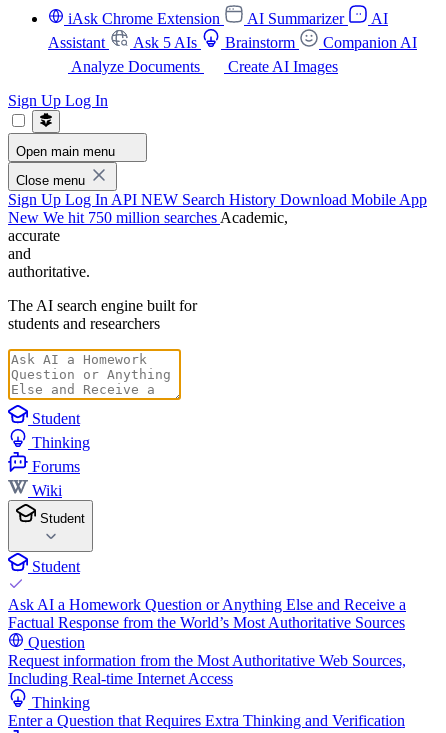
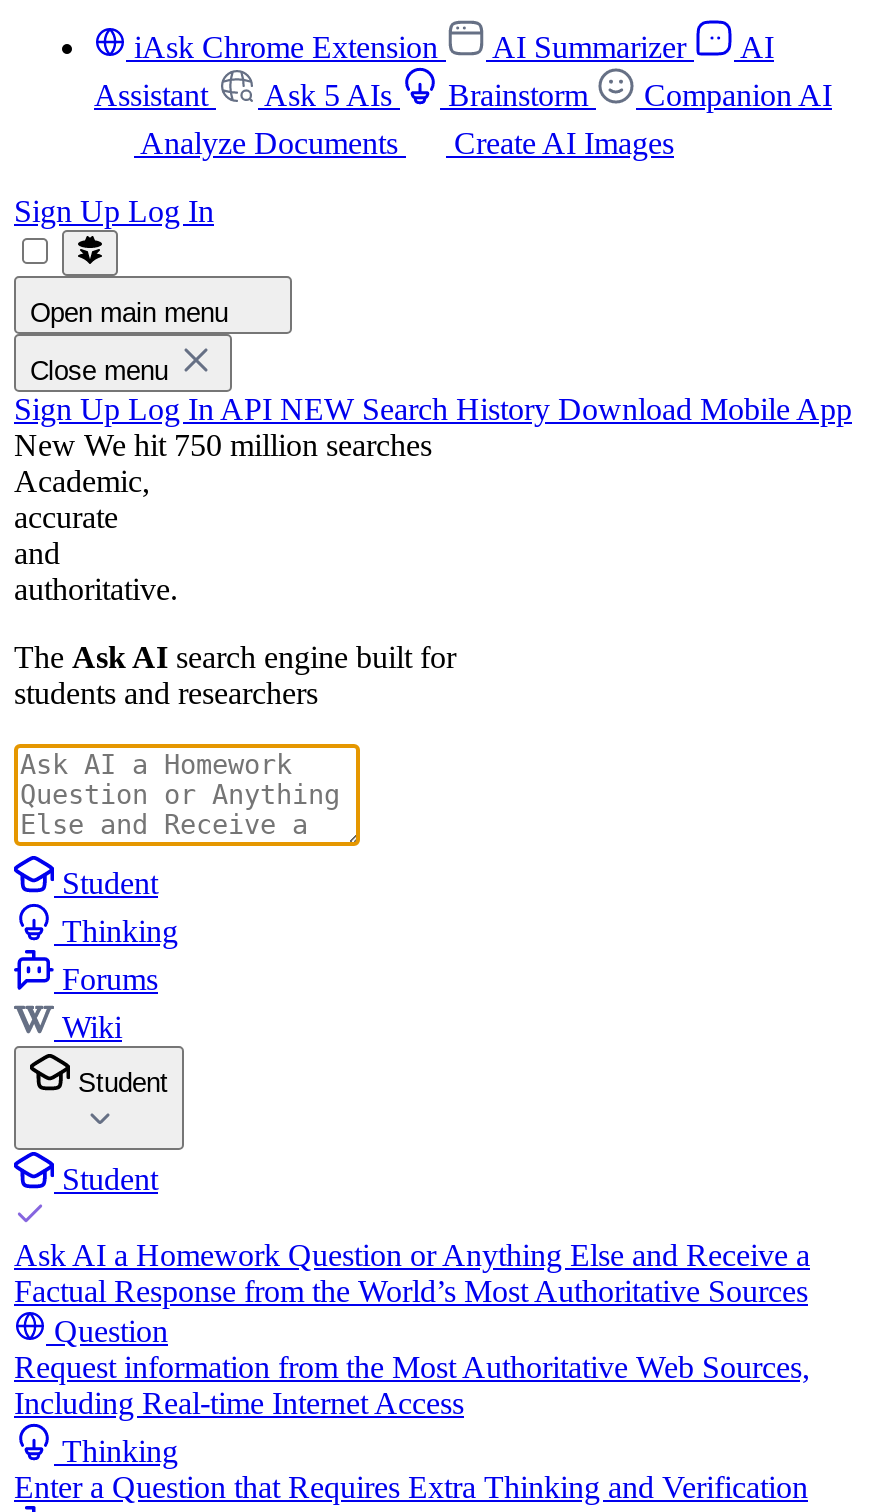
[8,297,197,314] The AI search engine built for -> [14,640,456,674] The Ask AI search engine built for

